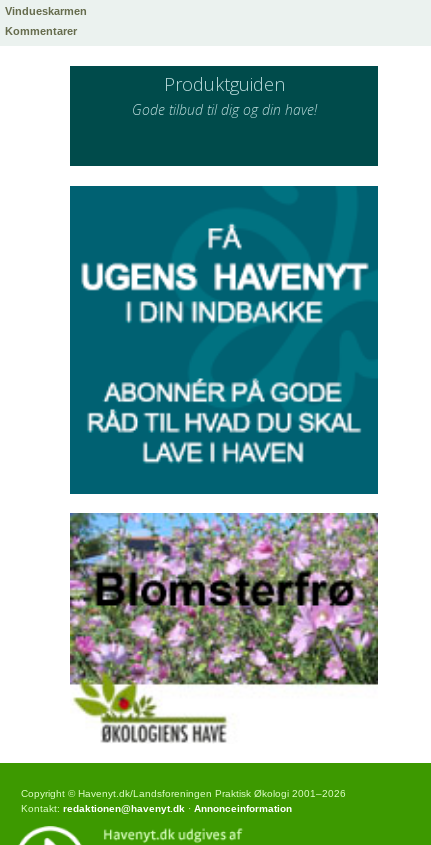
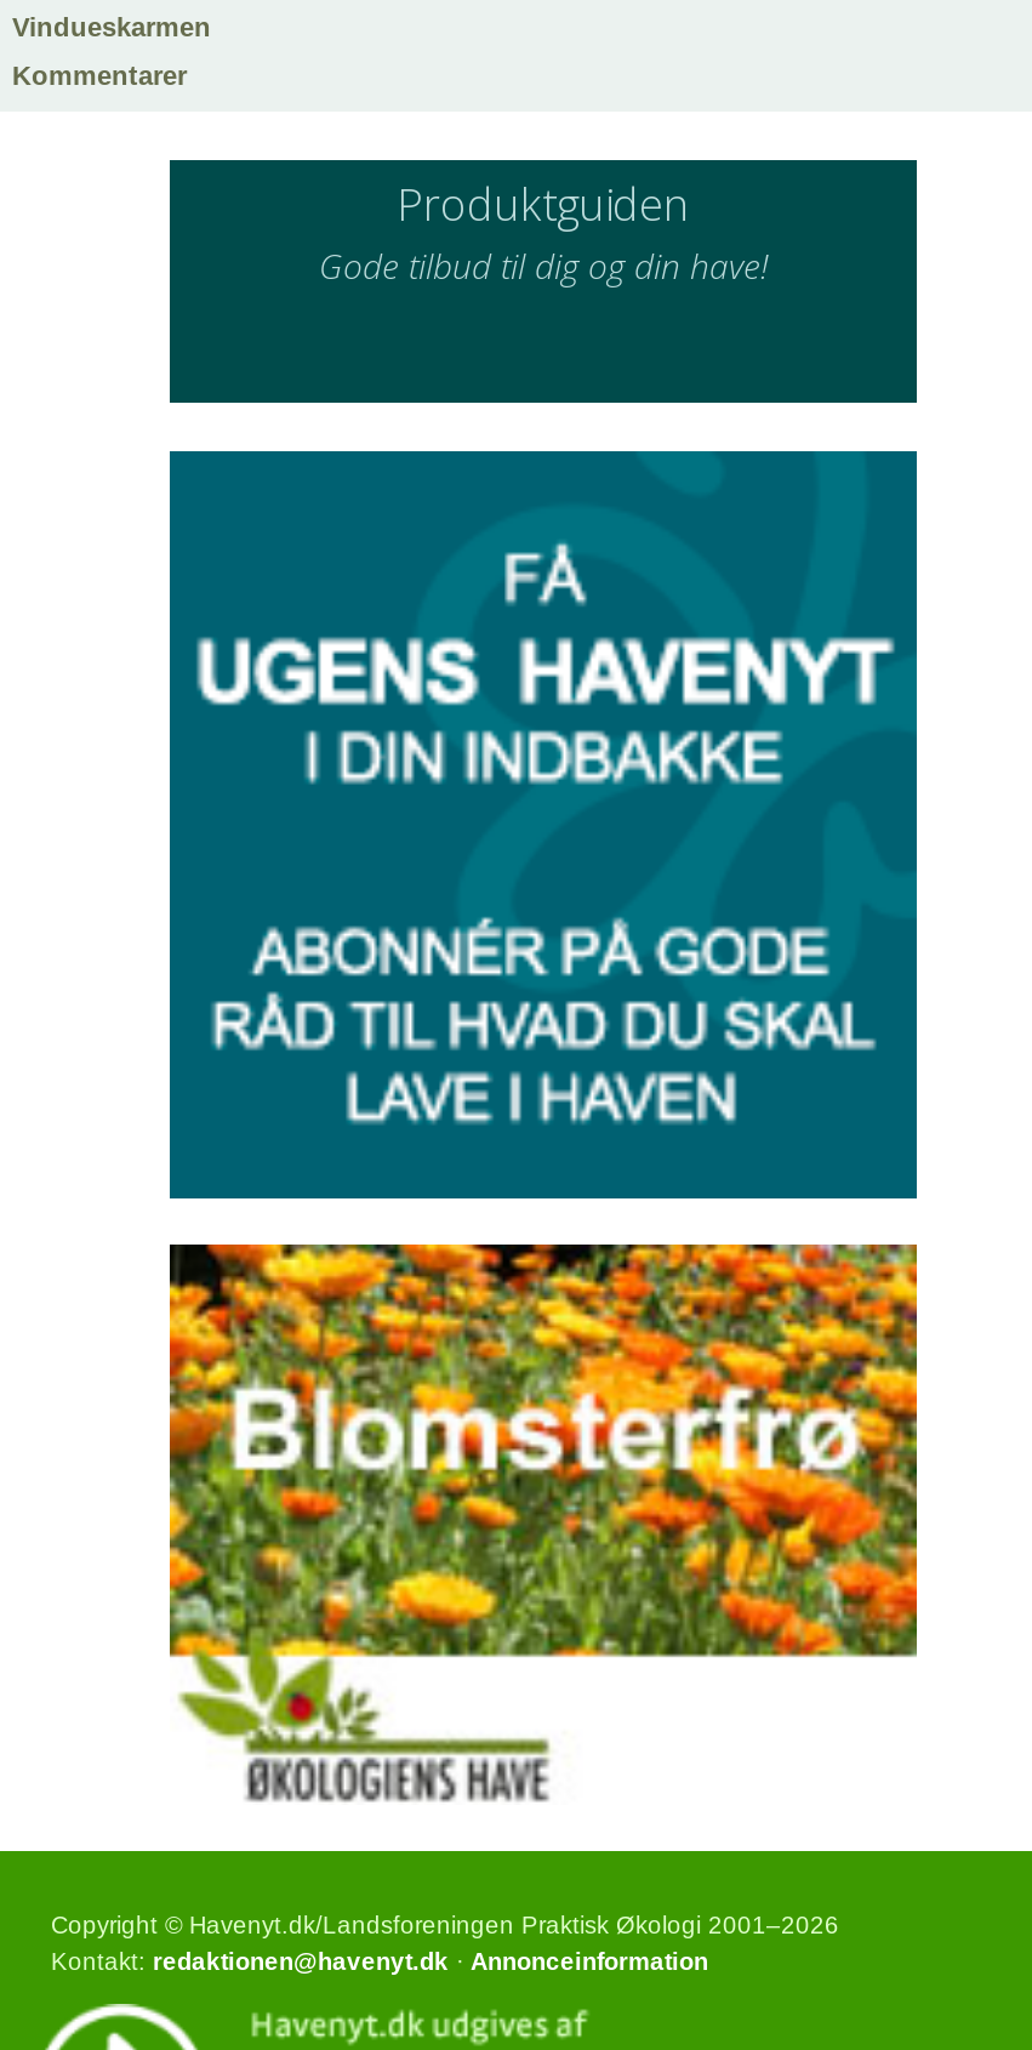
[69,512,379,686] [image] -> [167,1242,919,1662] [image]

